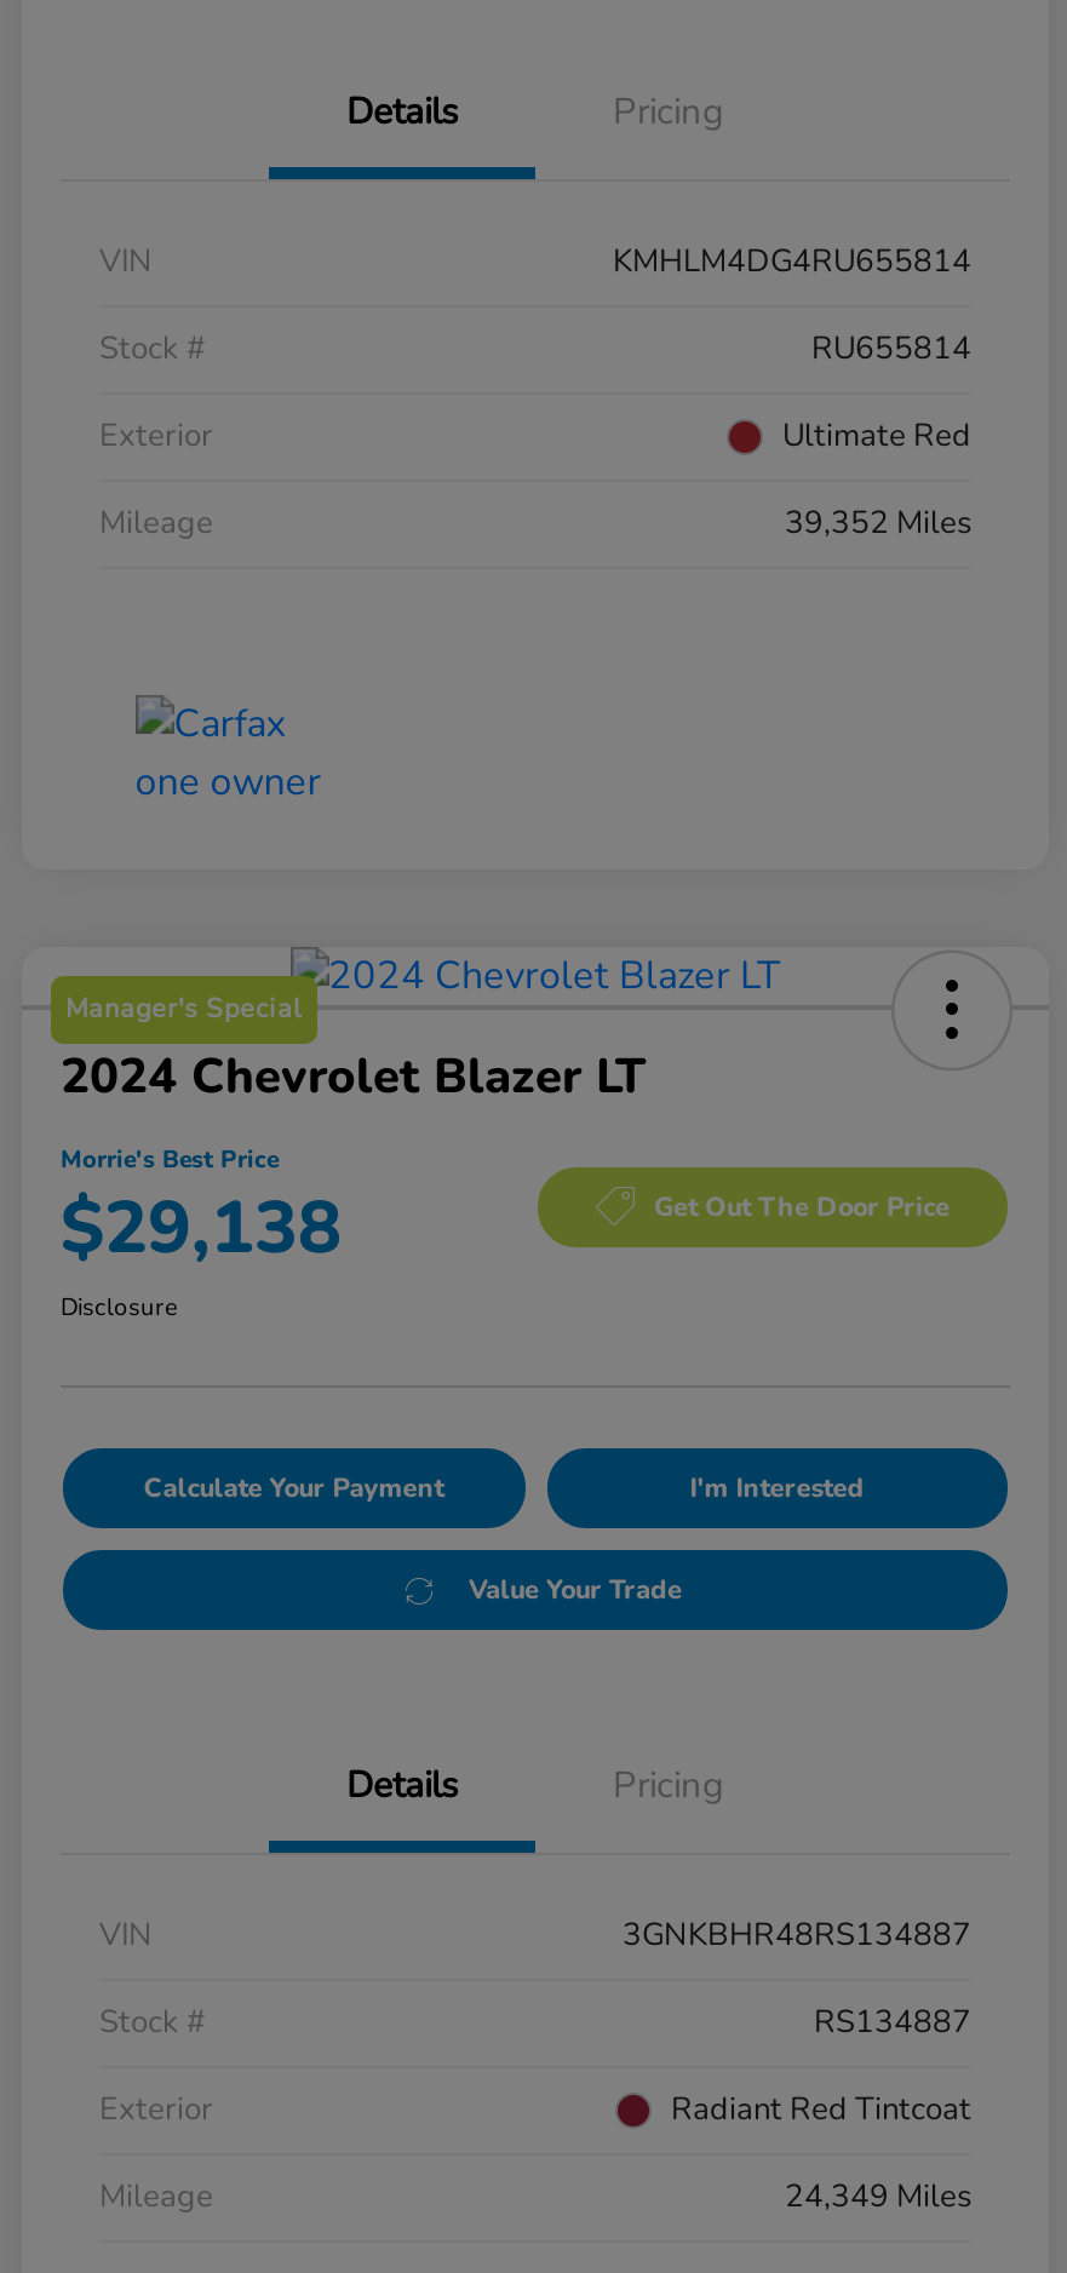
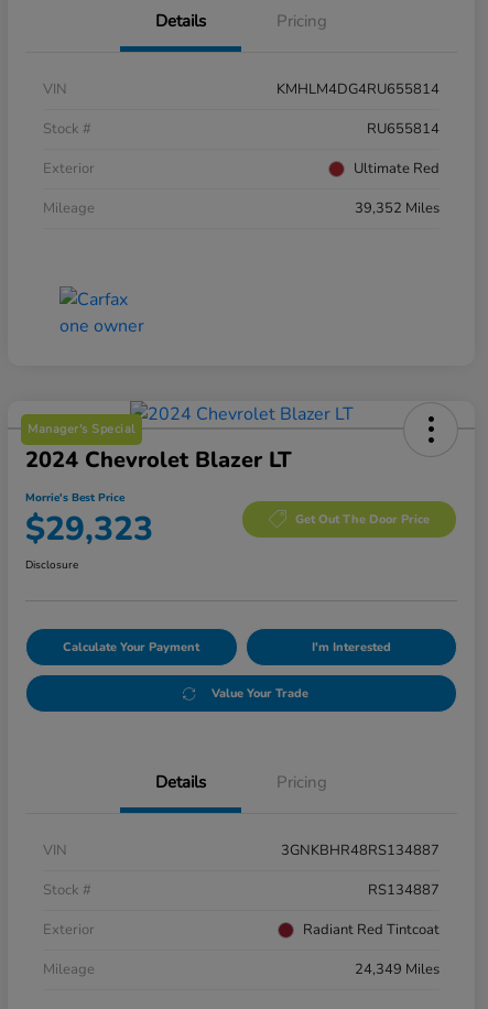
[61,1180,342,1279] $29,138 -> [25,507,153,552] $29,323

